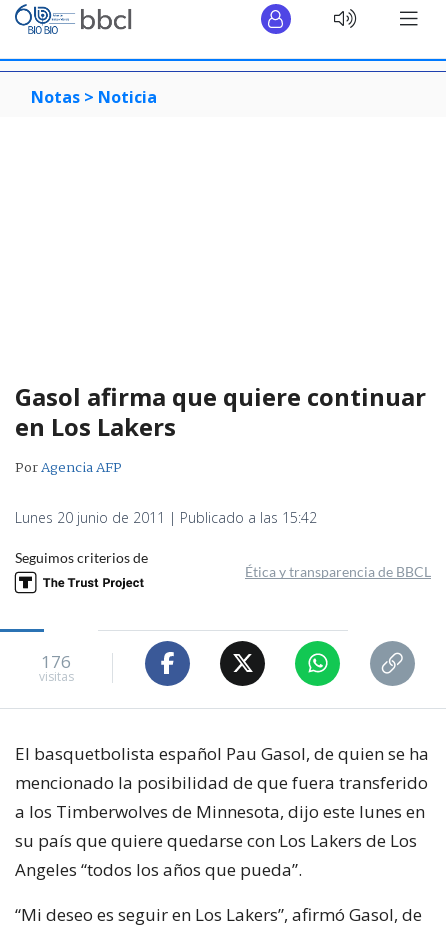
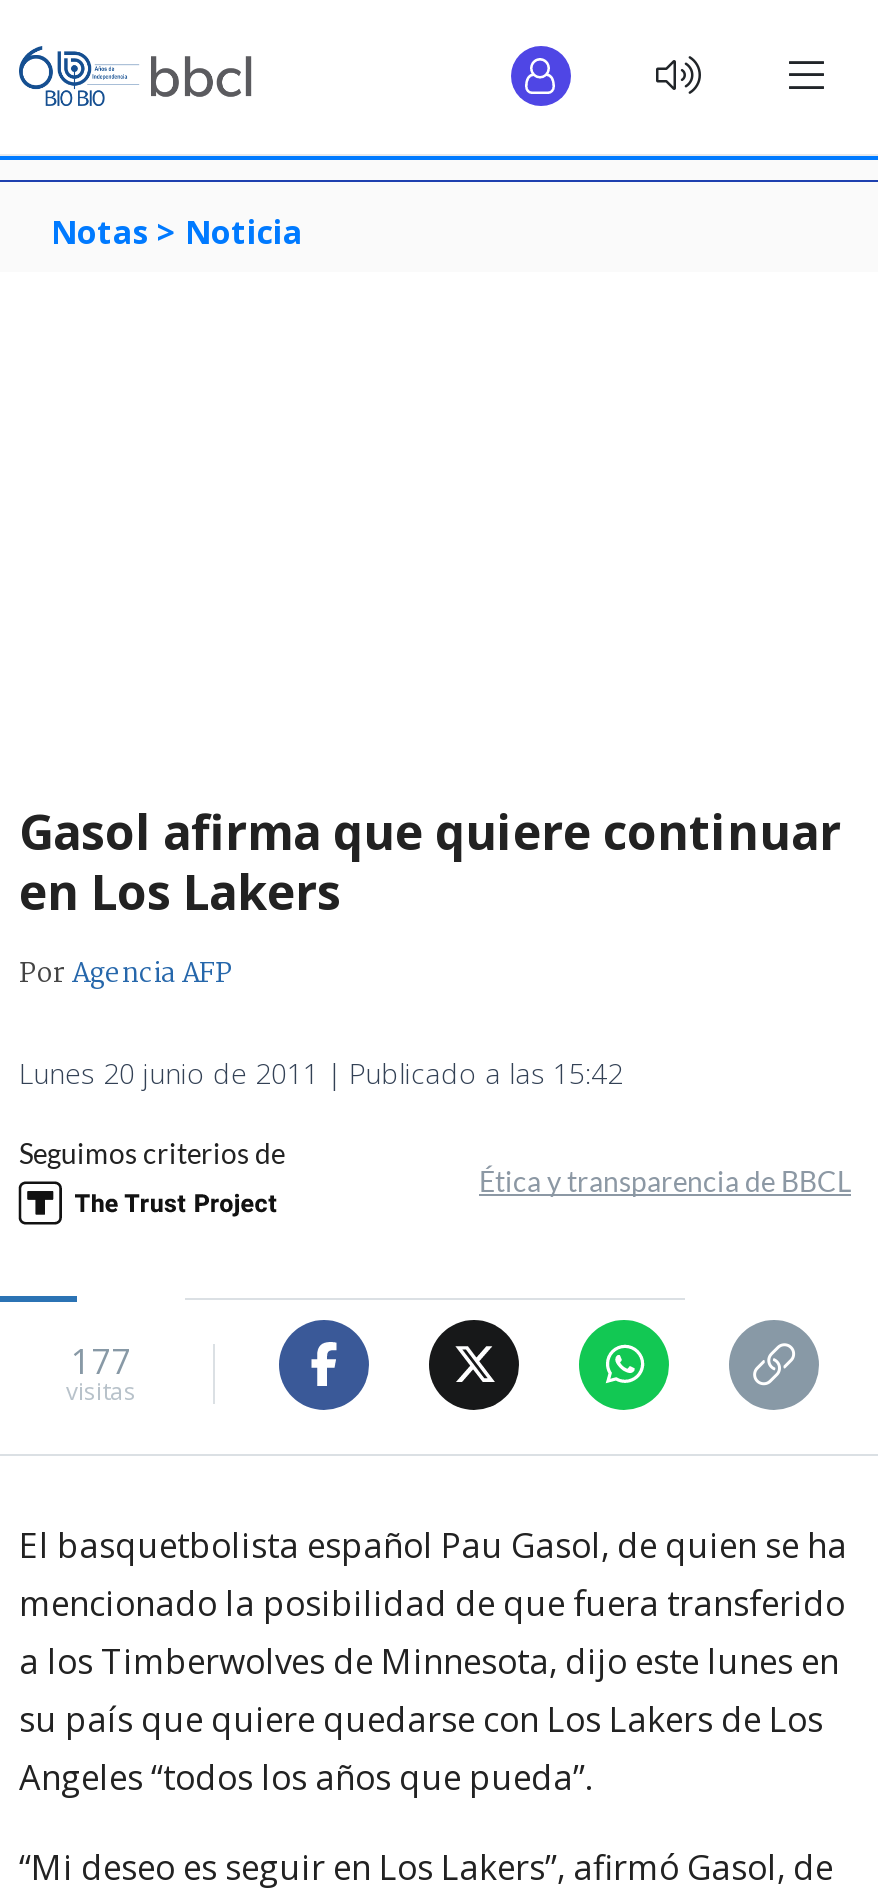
[41,650,71,673] 176 -> [71,1339,131,1385] 177

